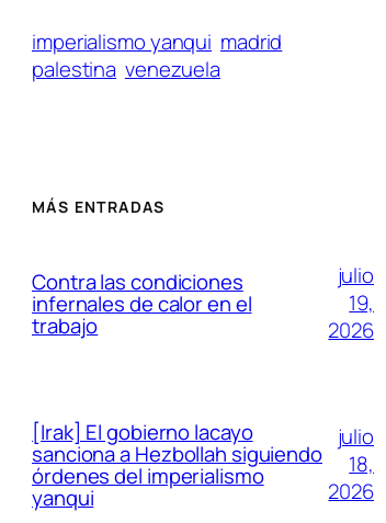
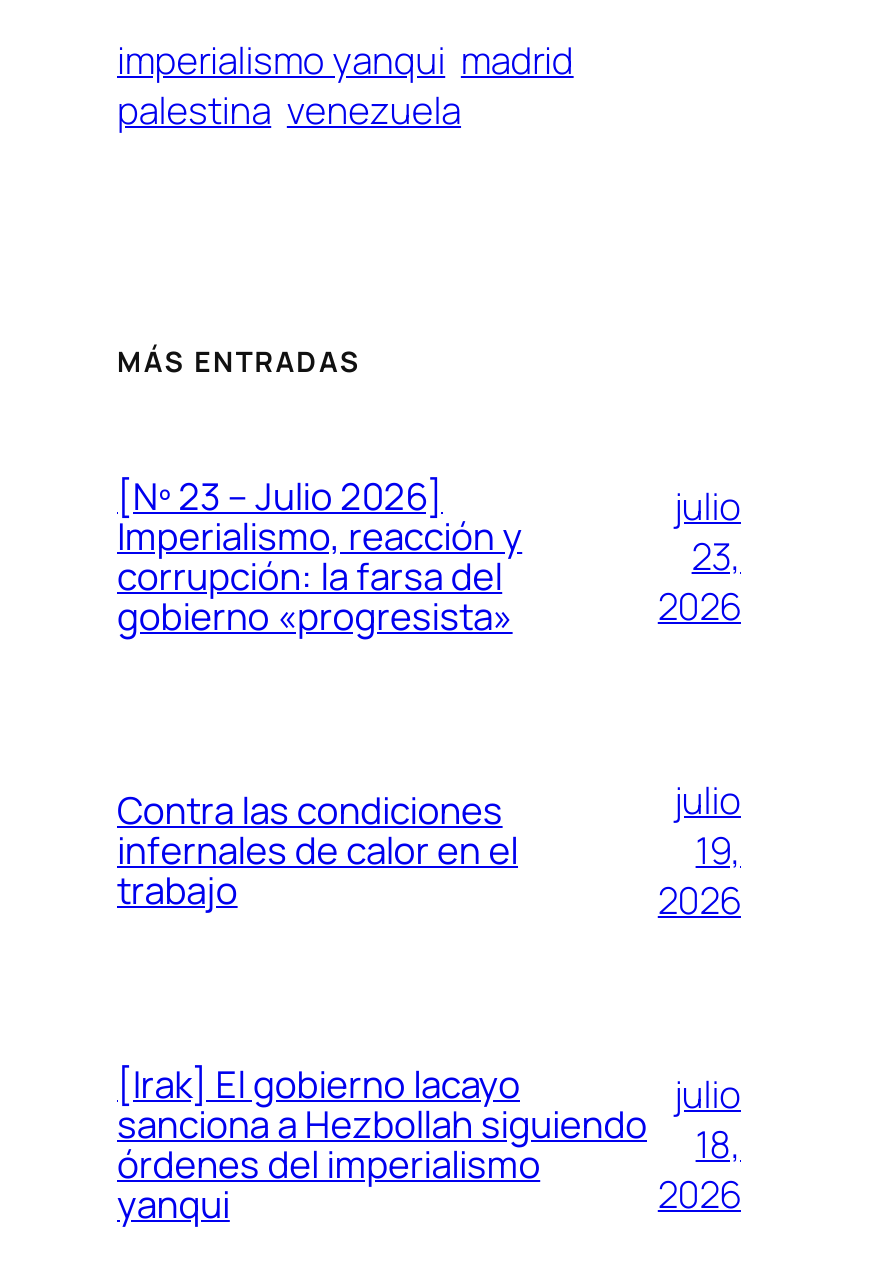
none -> [117,471,522,643] [Nº 23 – Julio 2026] | Imperialismo, reacción y | corrupción: la farsa del | gobierno «progresista»
none -> [658,480,741,632] julio | 23, | 2026

